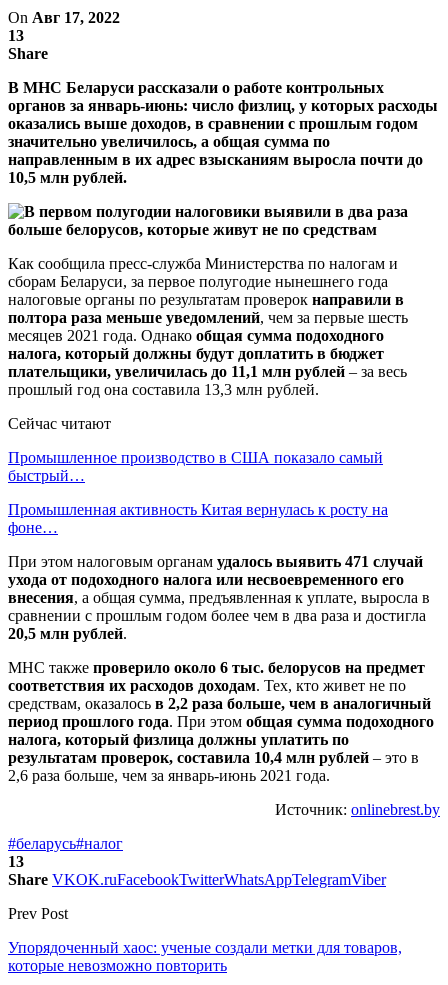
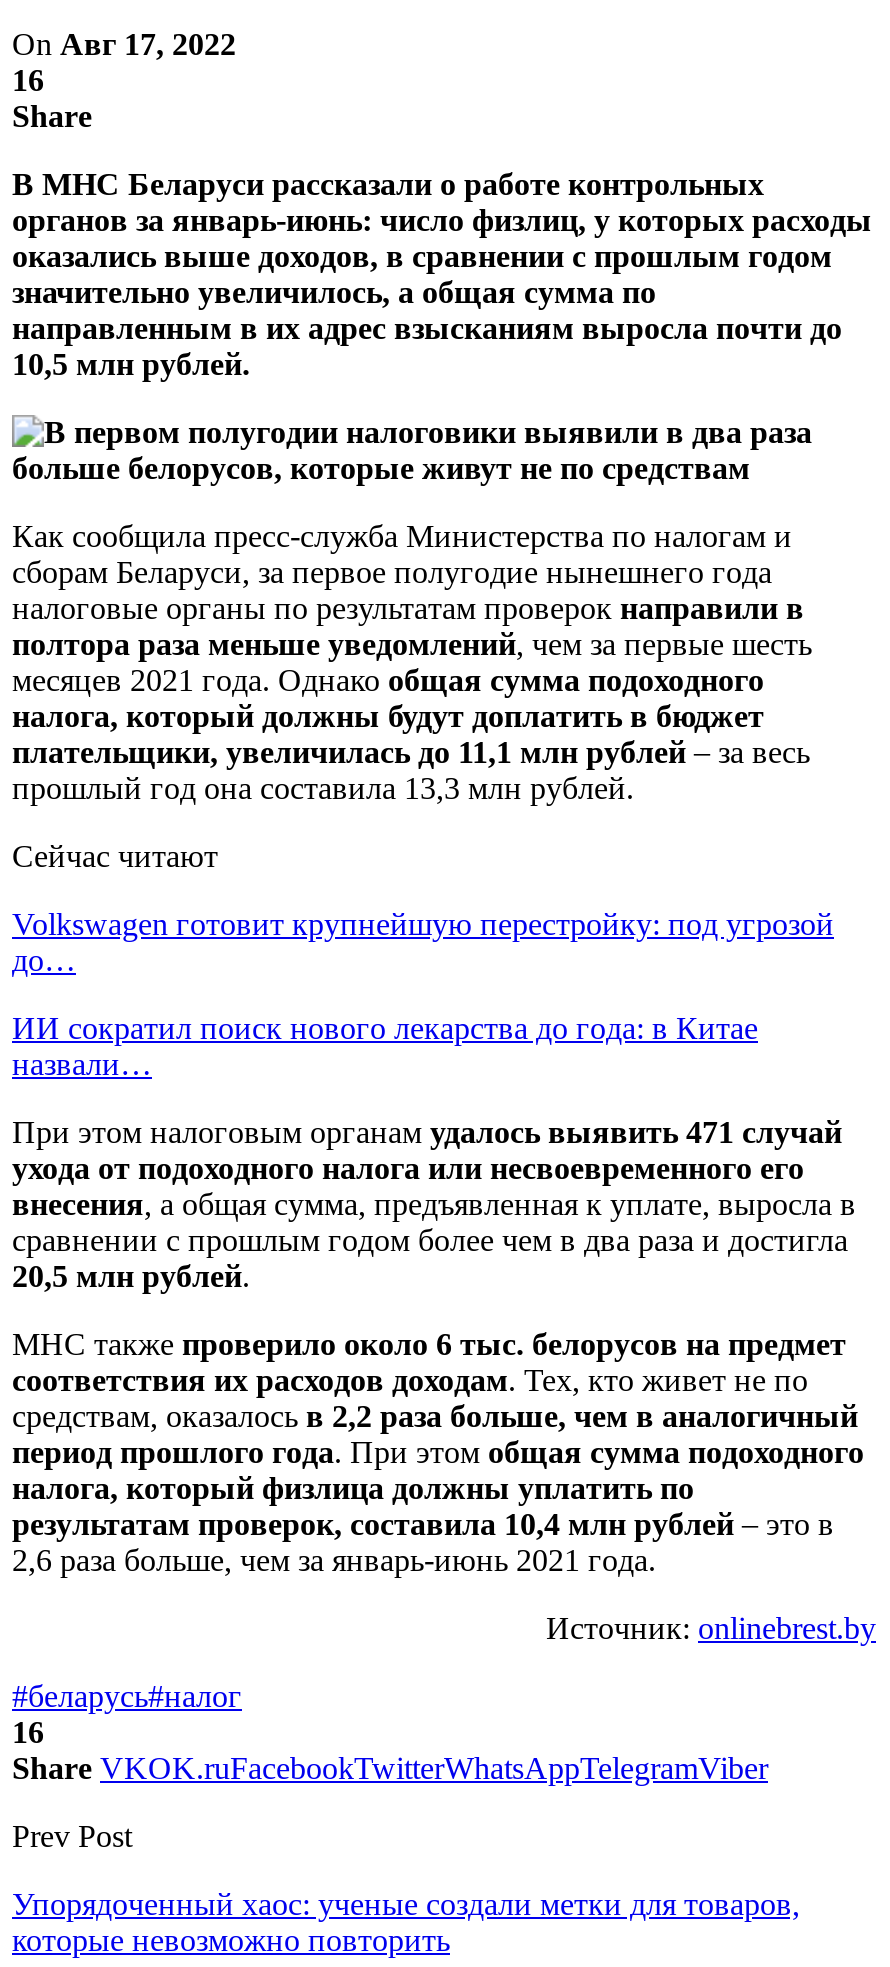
[8,27,24,44] 13 -> [12,63,44,97] 16
[8,449,383,484] Промышленное производство в США показало самый | быстрый… -> [12,907,834,977] Volkswagen готовит крупнейшую перестройку: под угрозой | до…
[8,501,388,536] Промышленная активность Китая вернулась к росту на | фоне… -> [12,1011,758,1081] ИИ сократил поиск нового лекарства до года: в Китае | назвали…
[8,853,24,870] 13 -> [12,1715,44,1749] 16

